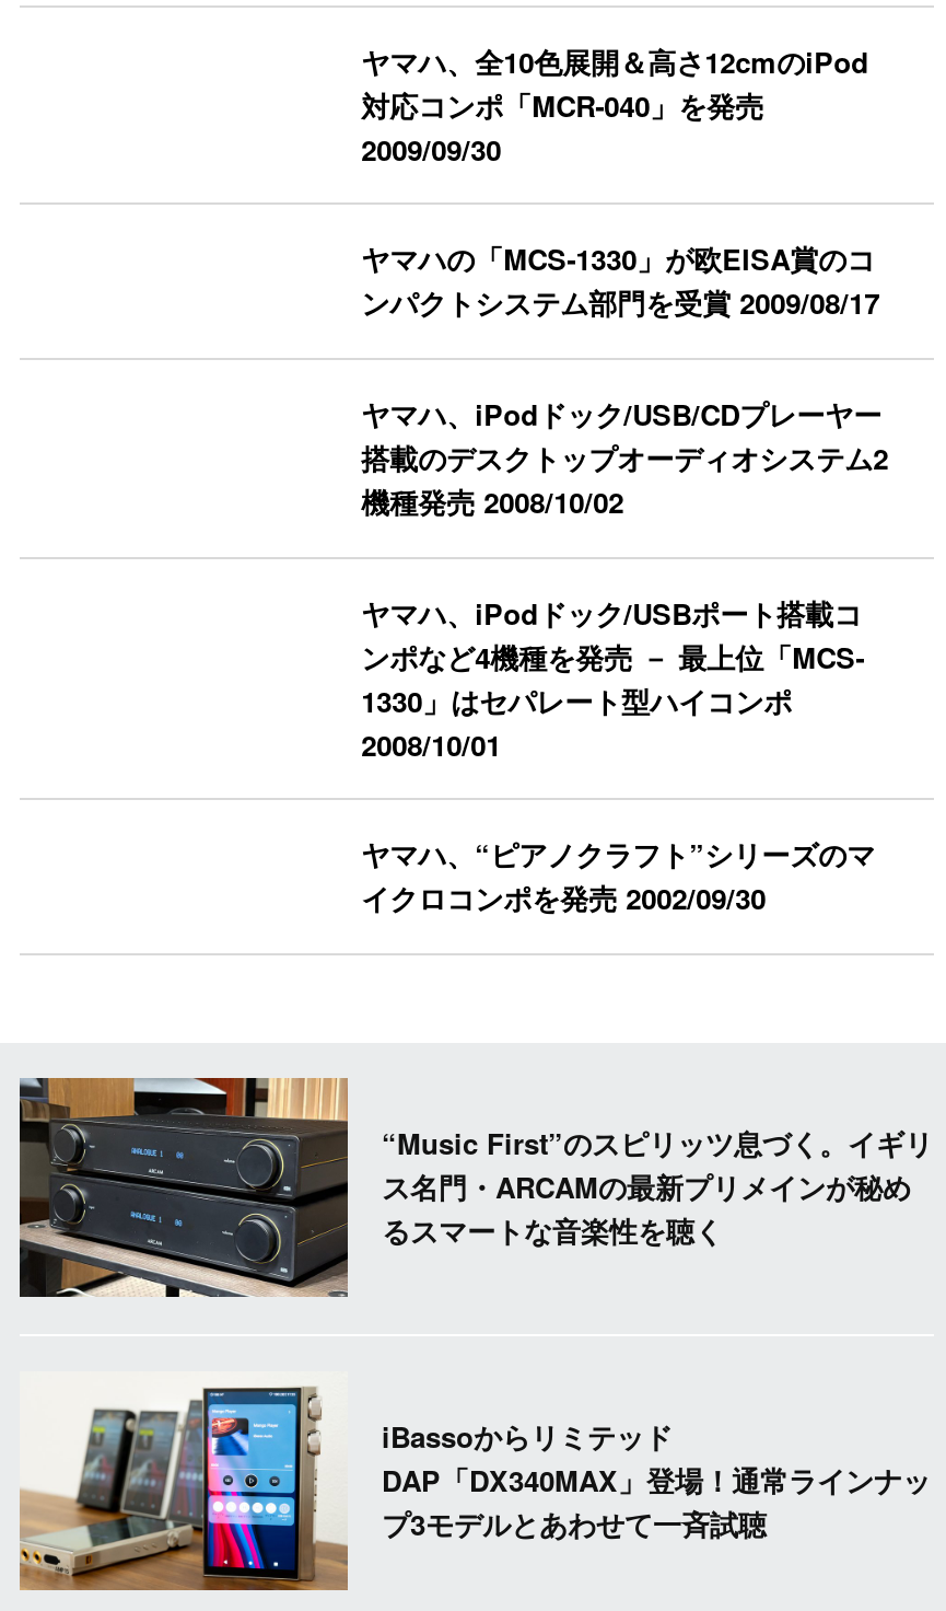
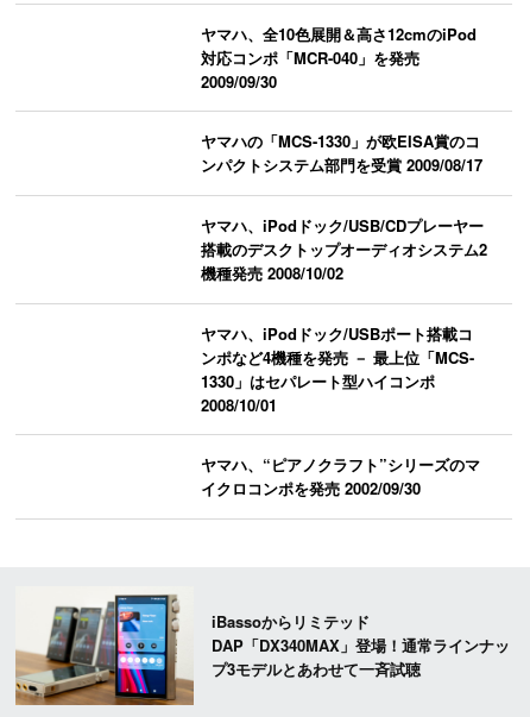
[17,1076,933,1299] [image] | “Music First”のスピリッツ息づく。イギリ | ス名門・ARCAMの最新プリメインが秘め | るスマートな音楽性を聴く -> none

